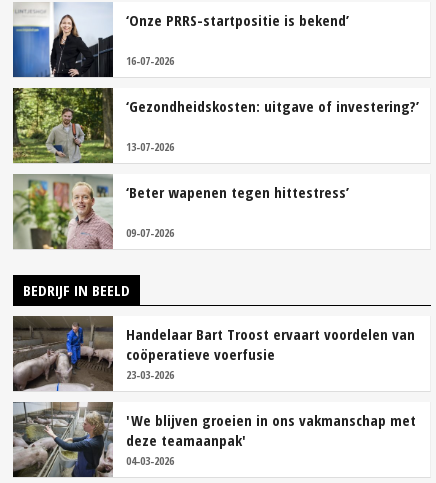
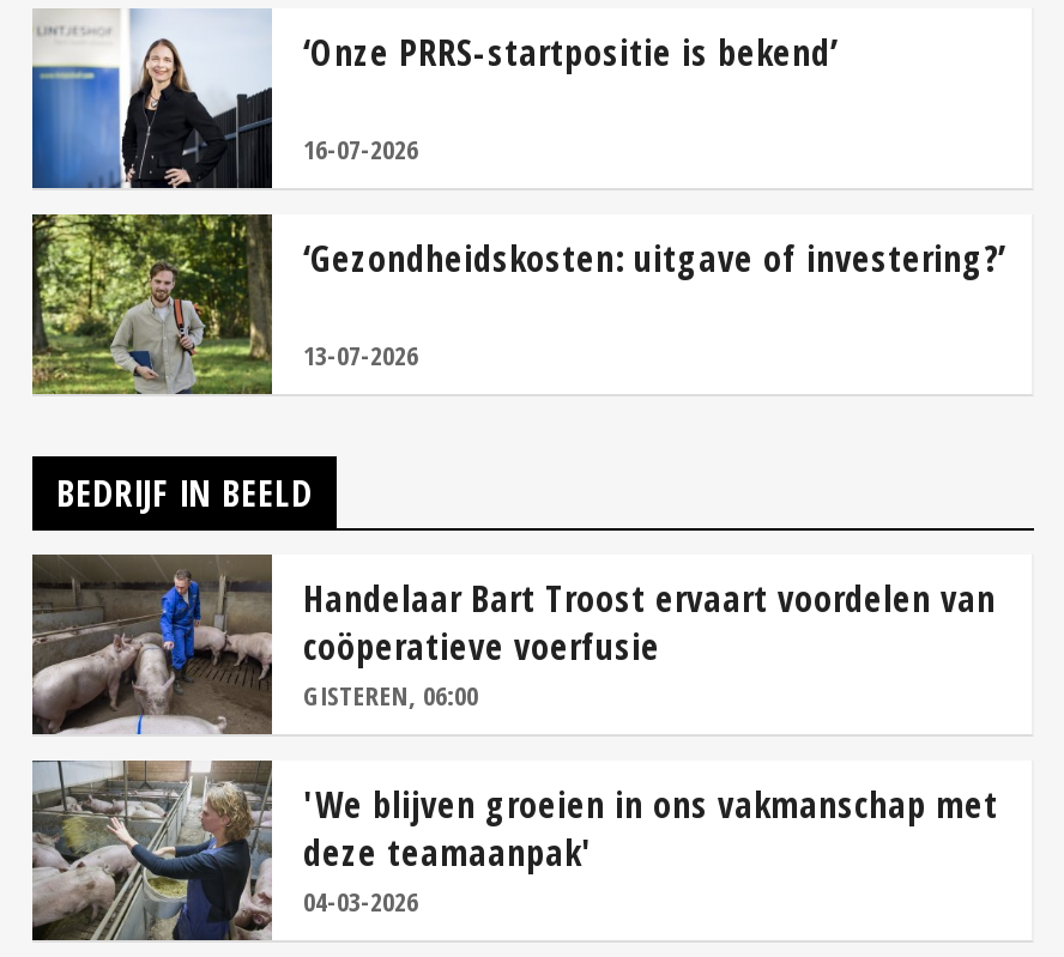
[12,174,349,249] [image] | ‘Beter wapenen tegen hittestress’ | 09-07-2026 -> none
[126,367,174,382] 23-03-2026 -> [303,677,478,713] GISTEREN, 06:00

